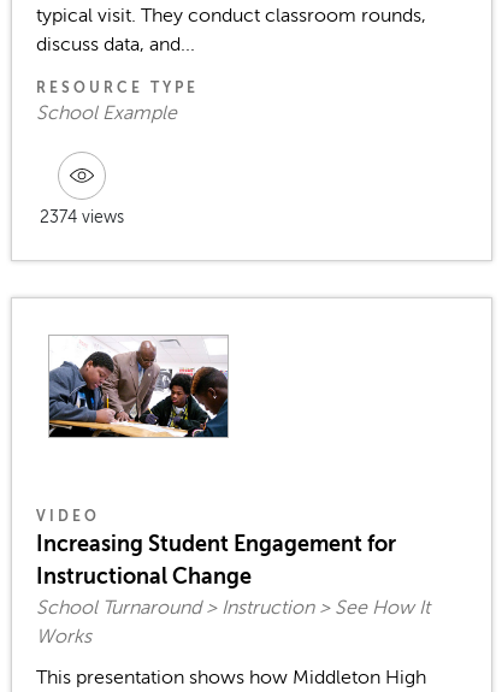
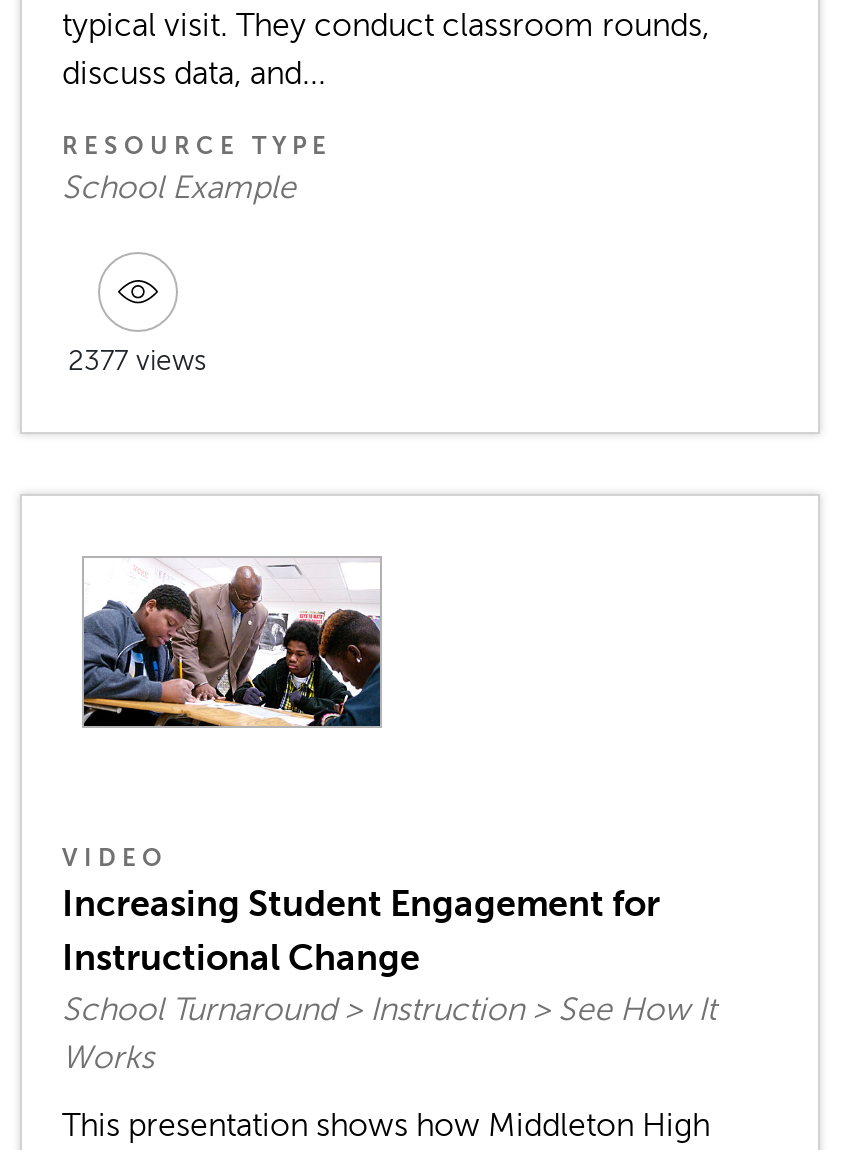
[39,208,123,226] 2374 views -> [68,346,206,376] 2377 views

